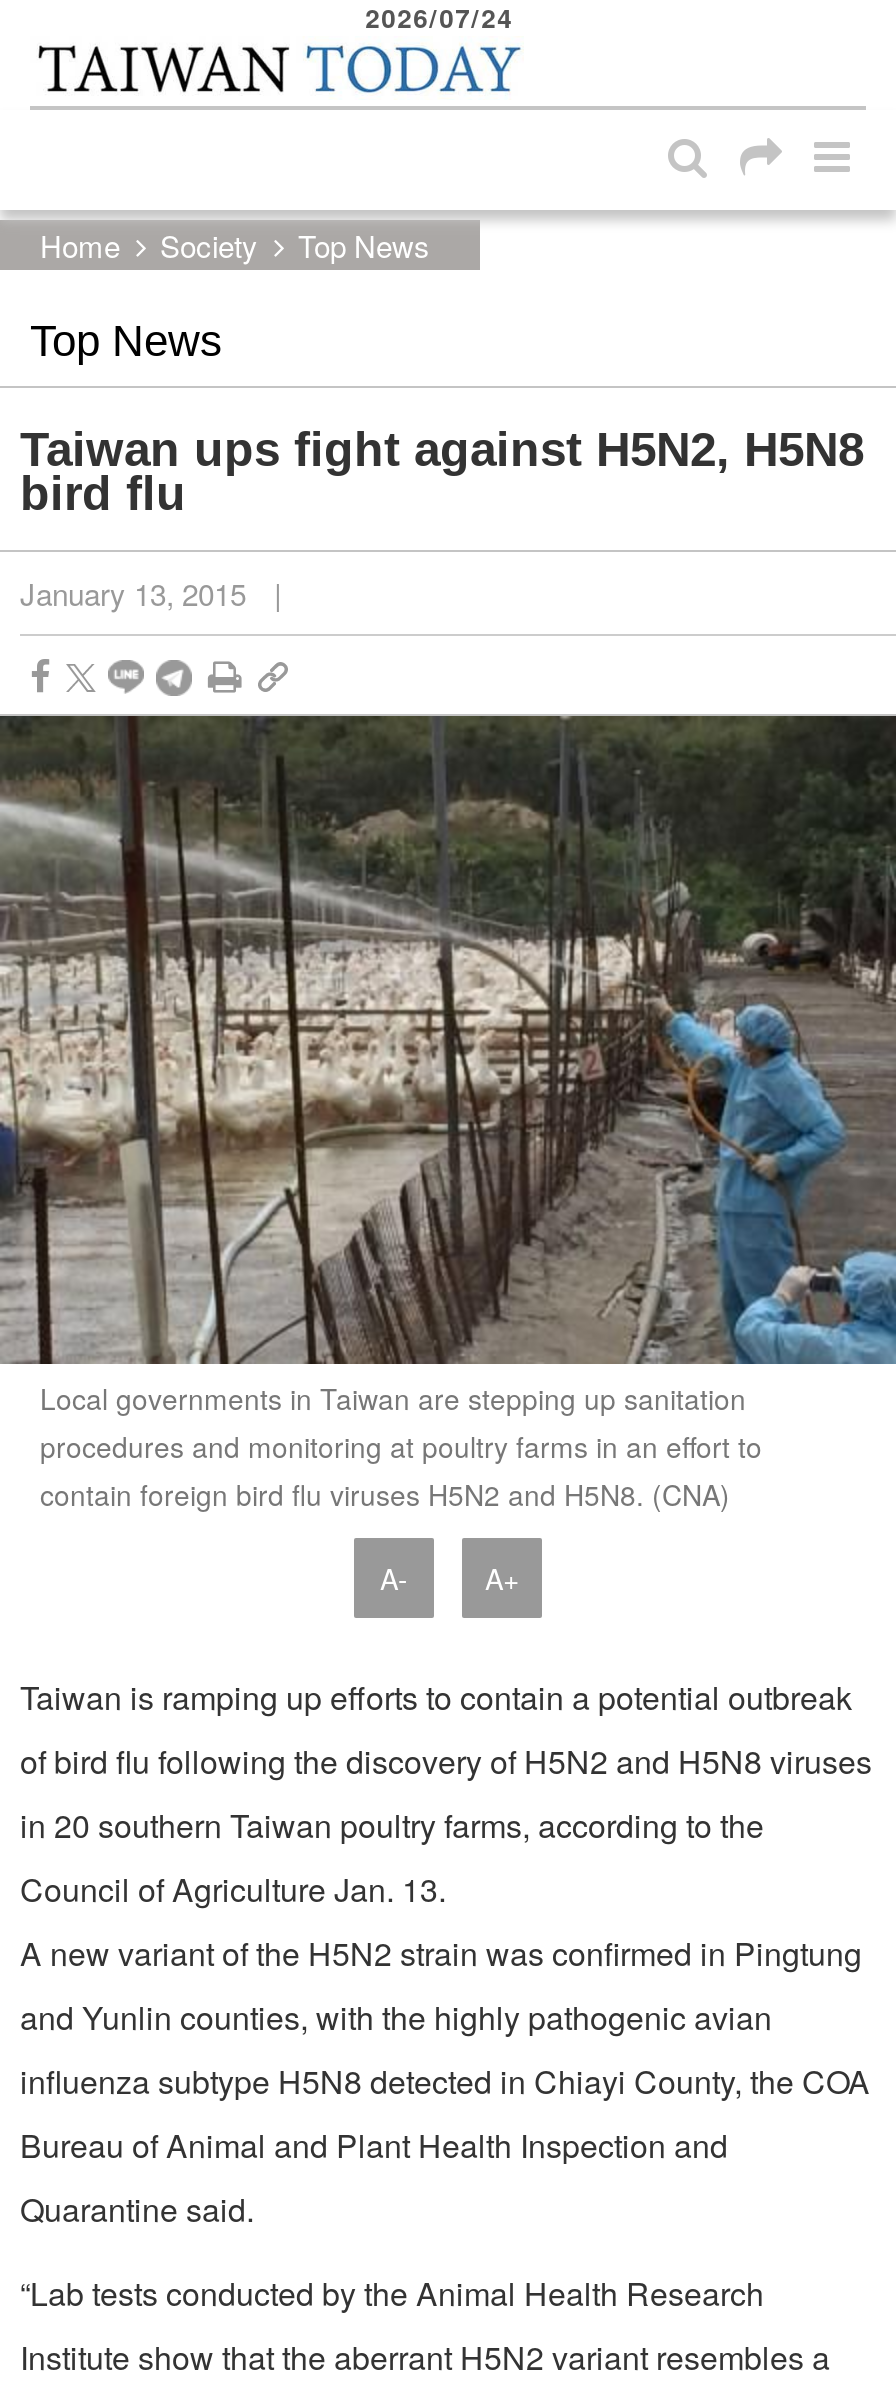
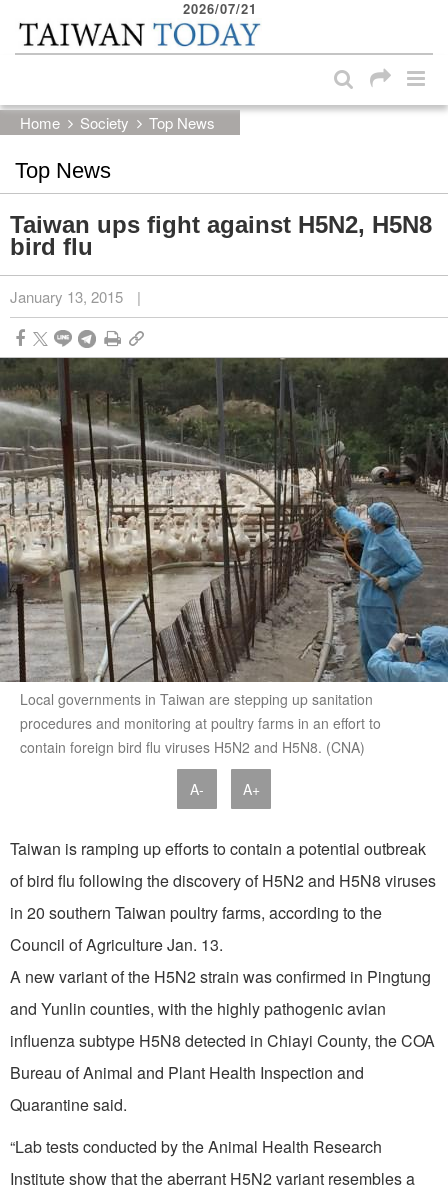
[365,0,513,36] 2026/07/24 -> [183,0,257,18] 2026/07/21

